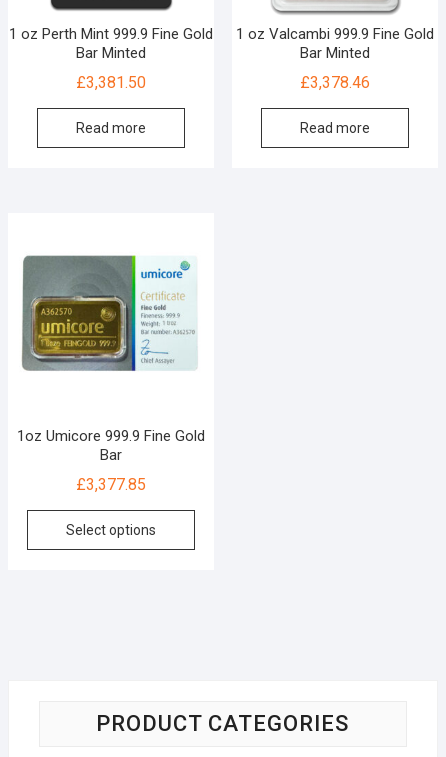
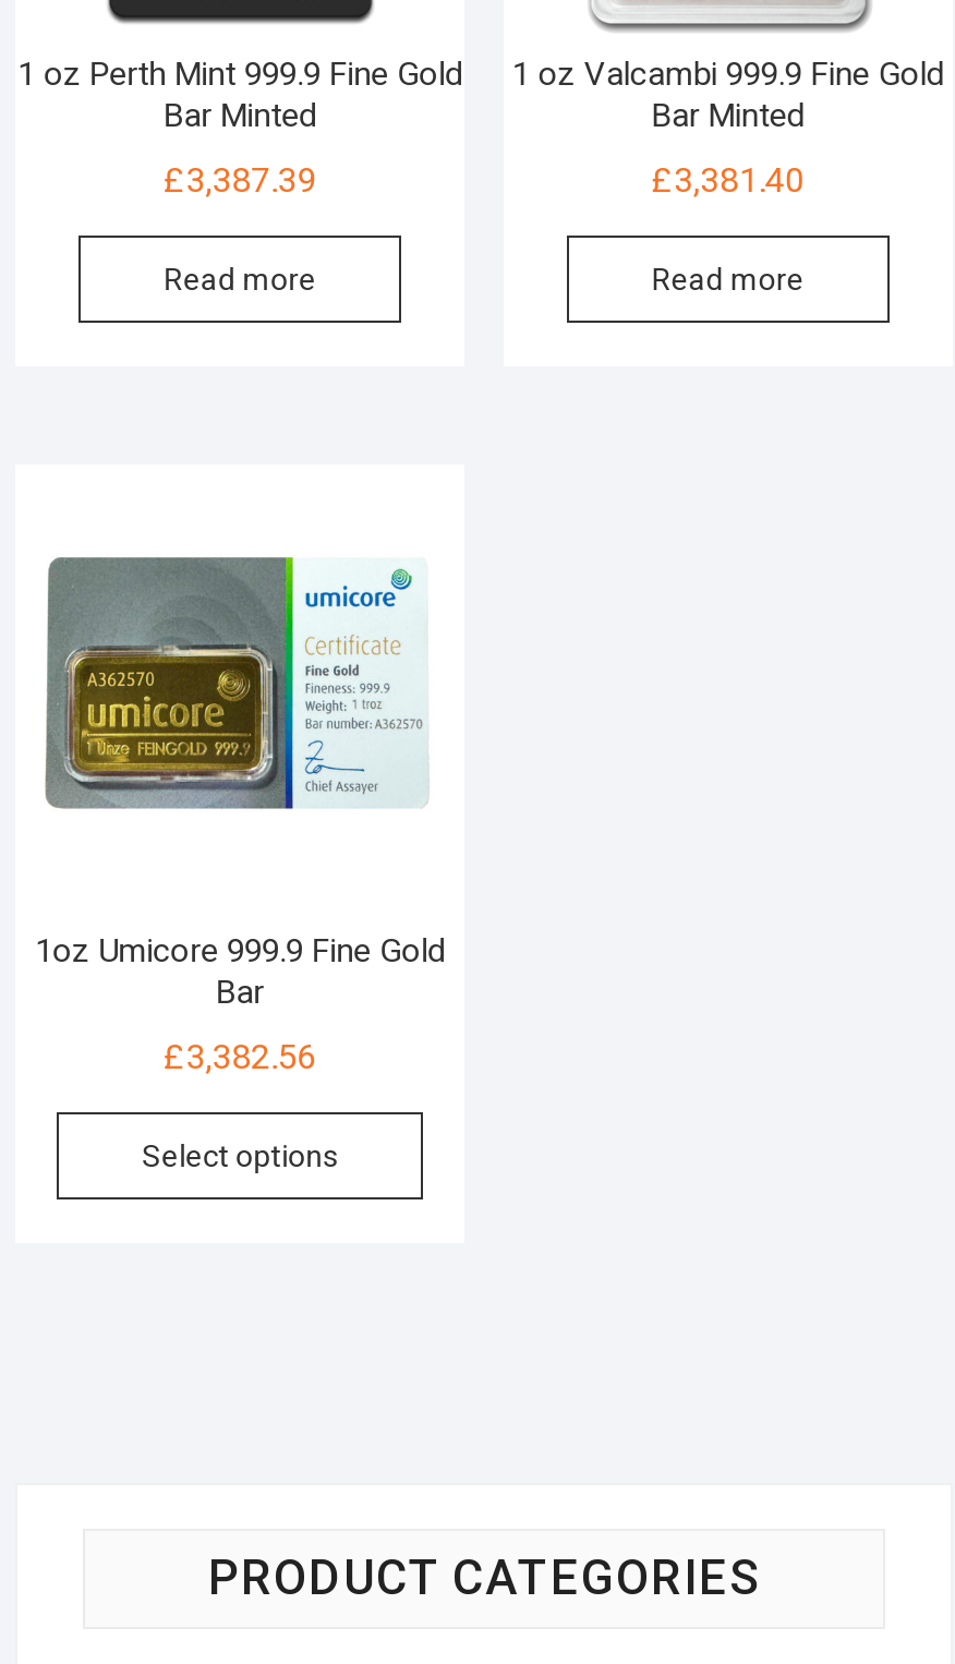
[76,73,146,92] £3,381.50 -> [164,160,317,202] £3,387.39
[300,73,370,92] £3,378.46 -> [651,160,804,202] £3,381.40
[76,475,146,494] £3,377.85 -> [164,1036,317,1078] £3,382.56

